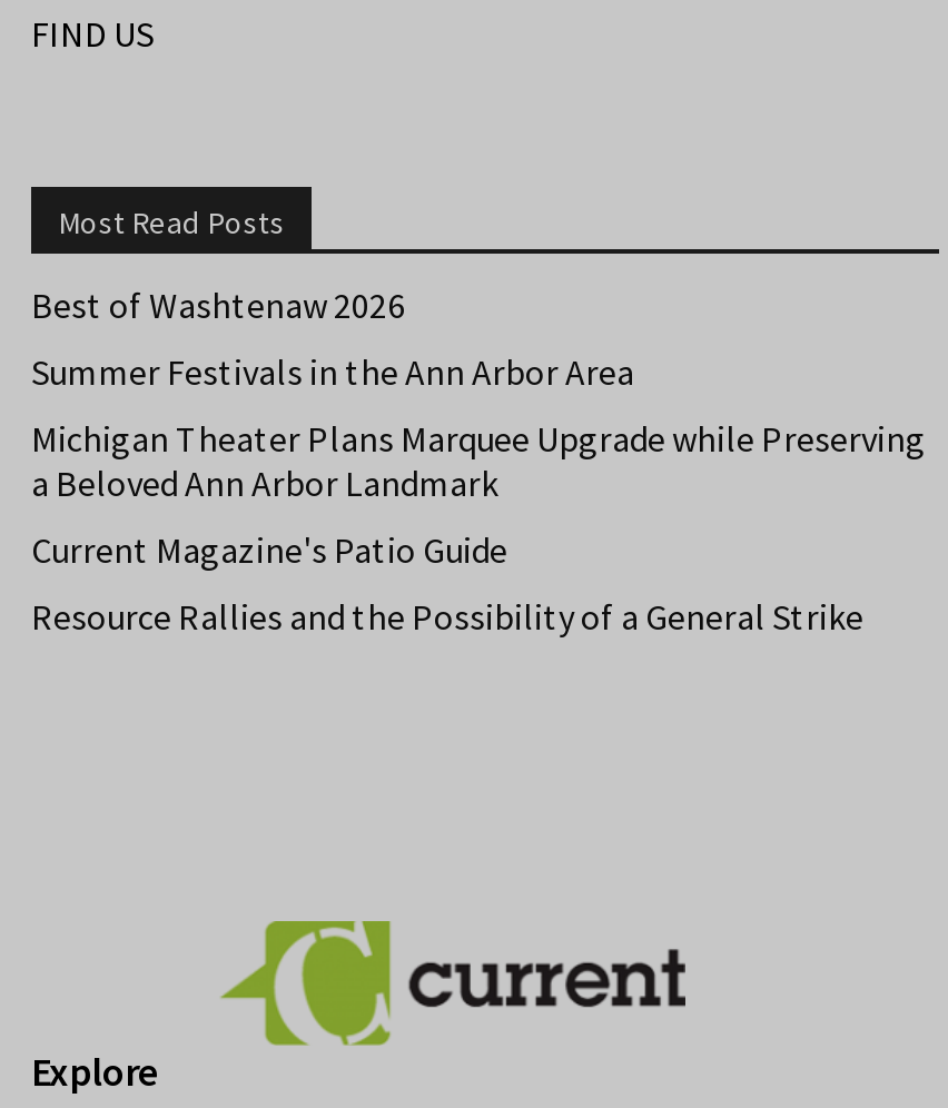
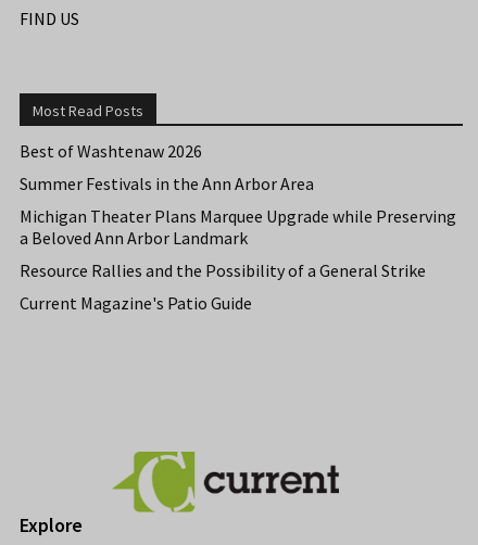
moved [31,526,507,571] -> [20,291,252,313]: Current Magazine's Patio Guide
moved [31,593,863,637] -> [20,259,426,281]: Resource Rallies and the Possibility of a General Strike

